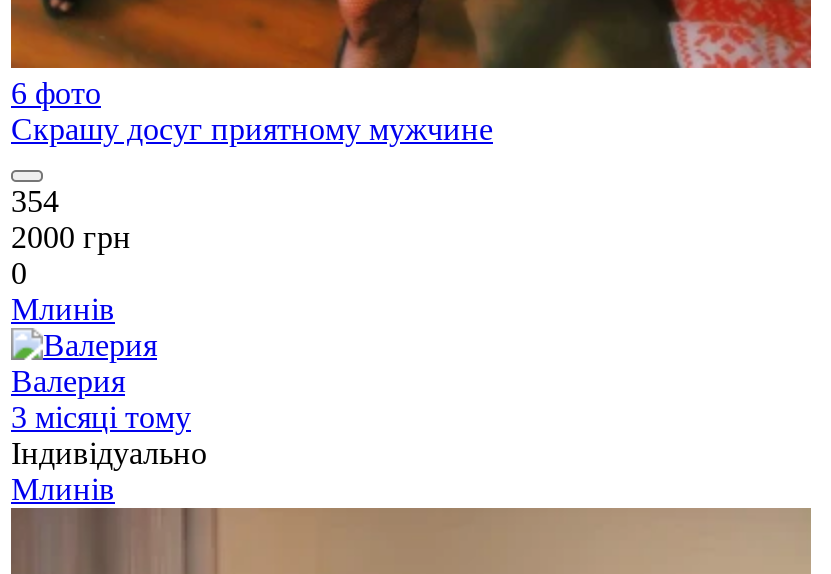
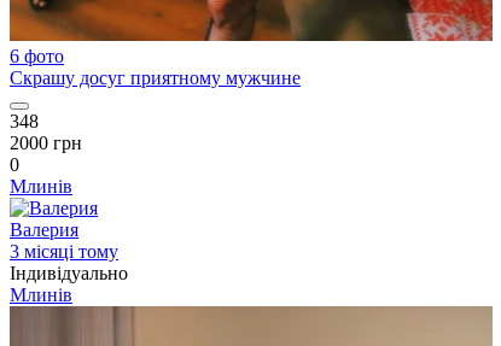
[11,184,59,218] 354 -> [10,111,39,131] 348

